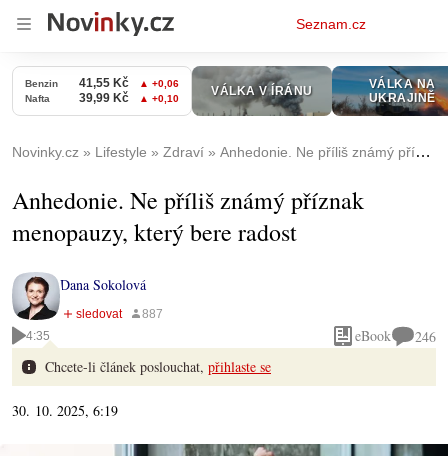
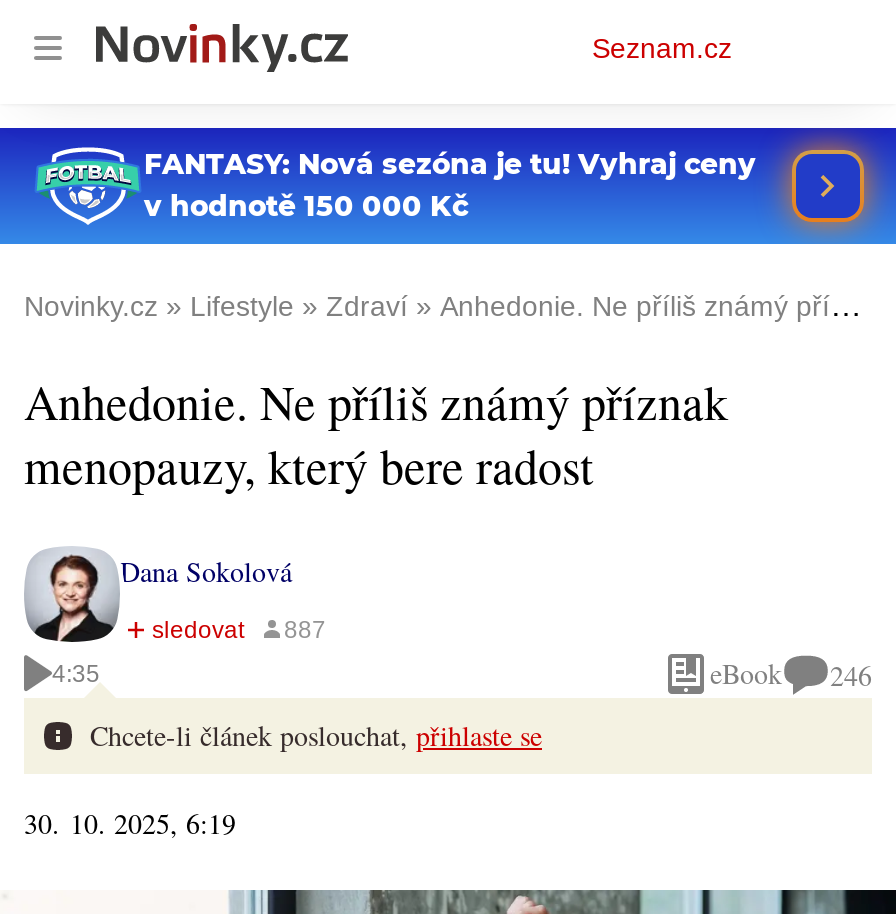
[3,64,445,121] [image] -> [6,126,890,246] [image]

